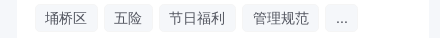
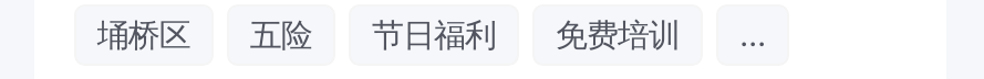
[252,9,308,26] 管理规范 -> [556,16,680,53] 免费培训

